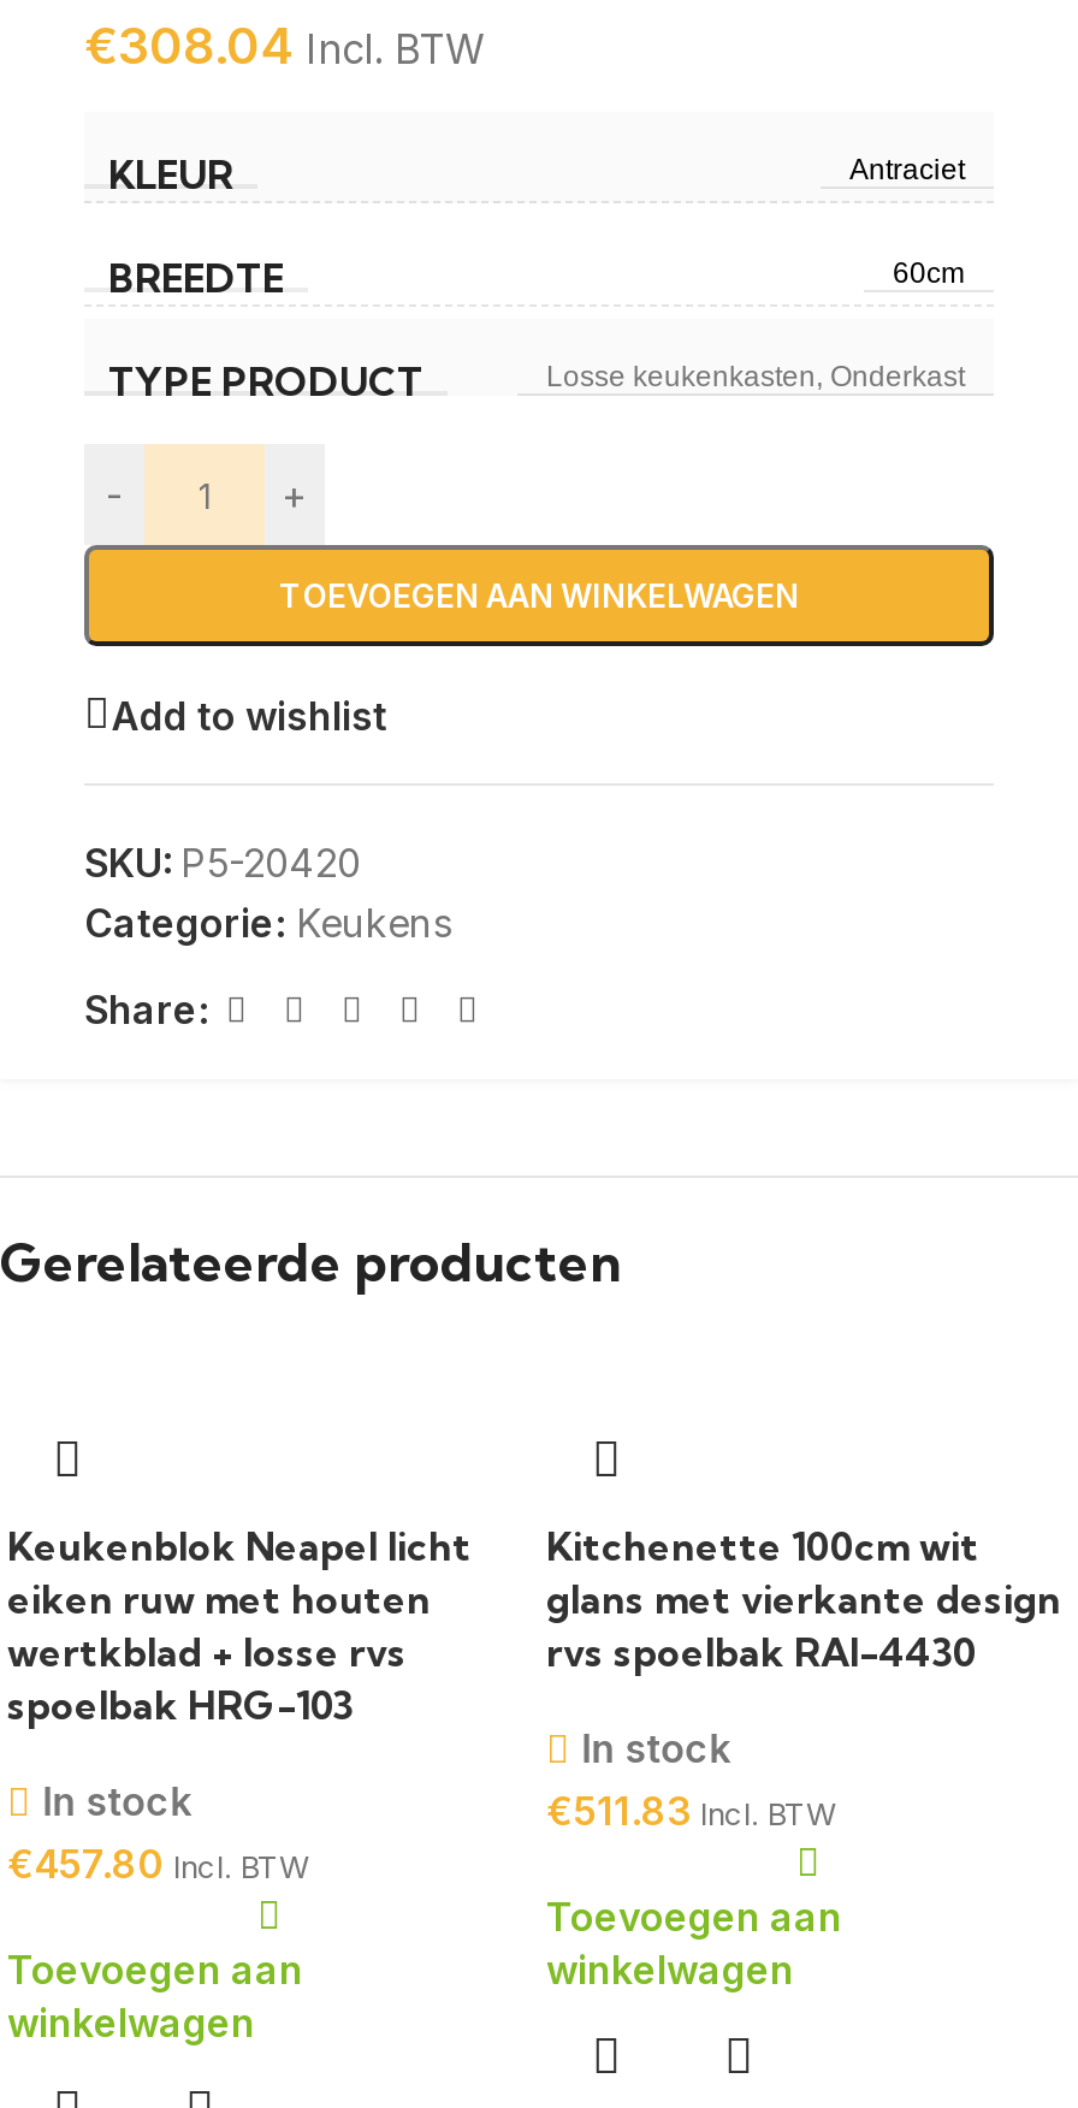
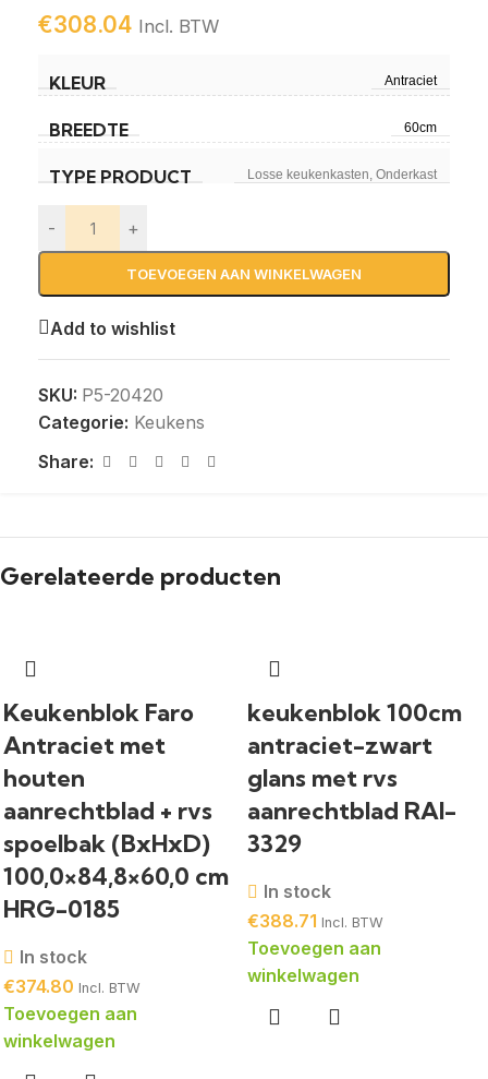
[7,1522,472,1729] Keukenblok Neapel licht | eiken ruw met houten | wertkblad + losse rvs | spoelbak HRG-103 -> [3,697,229,924] Keukenblok Faro | Antraciet met | houten | aanrechtblad + rvs | spoelbak (BxHxD) | 100,0×84,8×60,0 cm | HRG-0185
[546,1522,1061,1676] Kitchenette 100cm wit | glans met vierkante design | rvs spoelbak RAI-4430 -> [247,697,462,859] keukenblok 100cm | antraciet-zwart | glans met rvs | aanrechtblad RAI- | 3329
[546,1787,837,1835] €511.83 Incl. BTW -> [247,910,383,932] €388.71 Incl. BTW
[7,1840,310,1888] €457.80 Incl. BTW -> [3,975,141,997] €374.80 Incl. BTW

